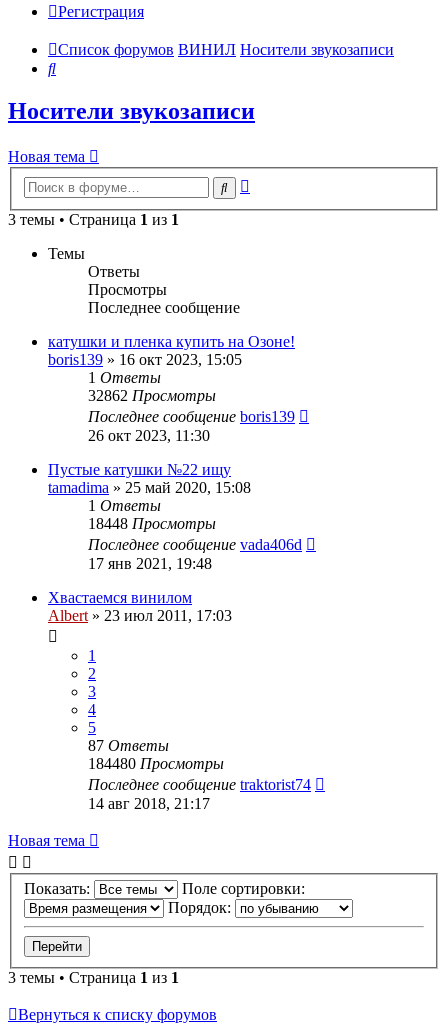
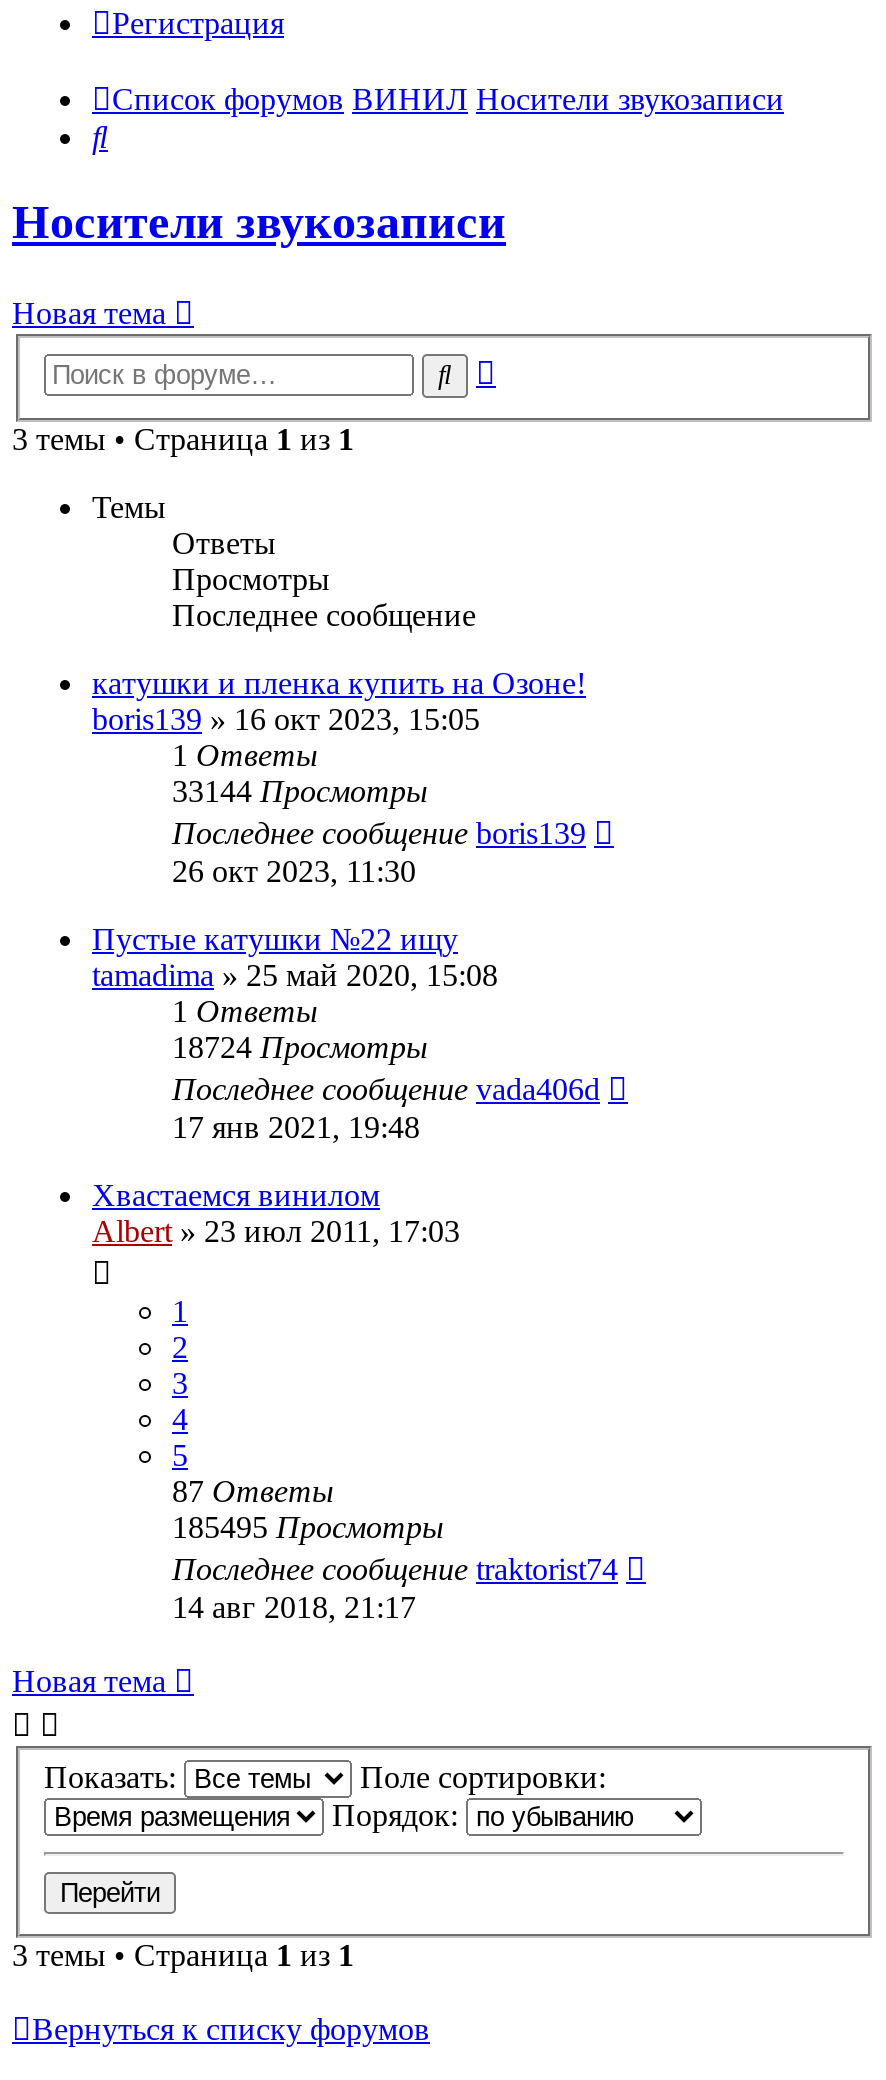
[88,387,216,404] 32862 Просмотры -> [172,774,428,808] 33144 Просмотры
[88,515,216,532] 18448 Просмотры -> [172,1030,428,1064] 18724 Просмотры
[88,755,224,772] 184480 Просмотры -> [172,1510,444,1544] 185495 Просмотры

